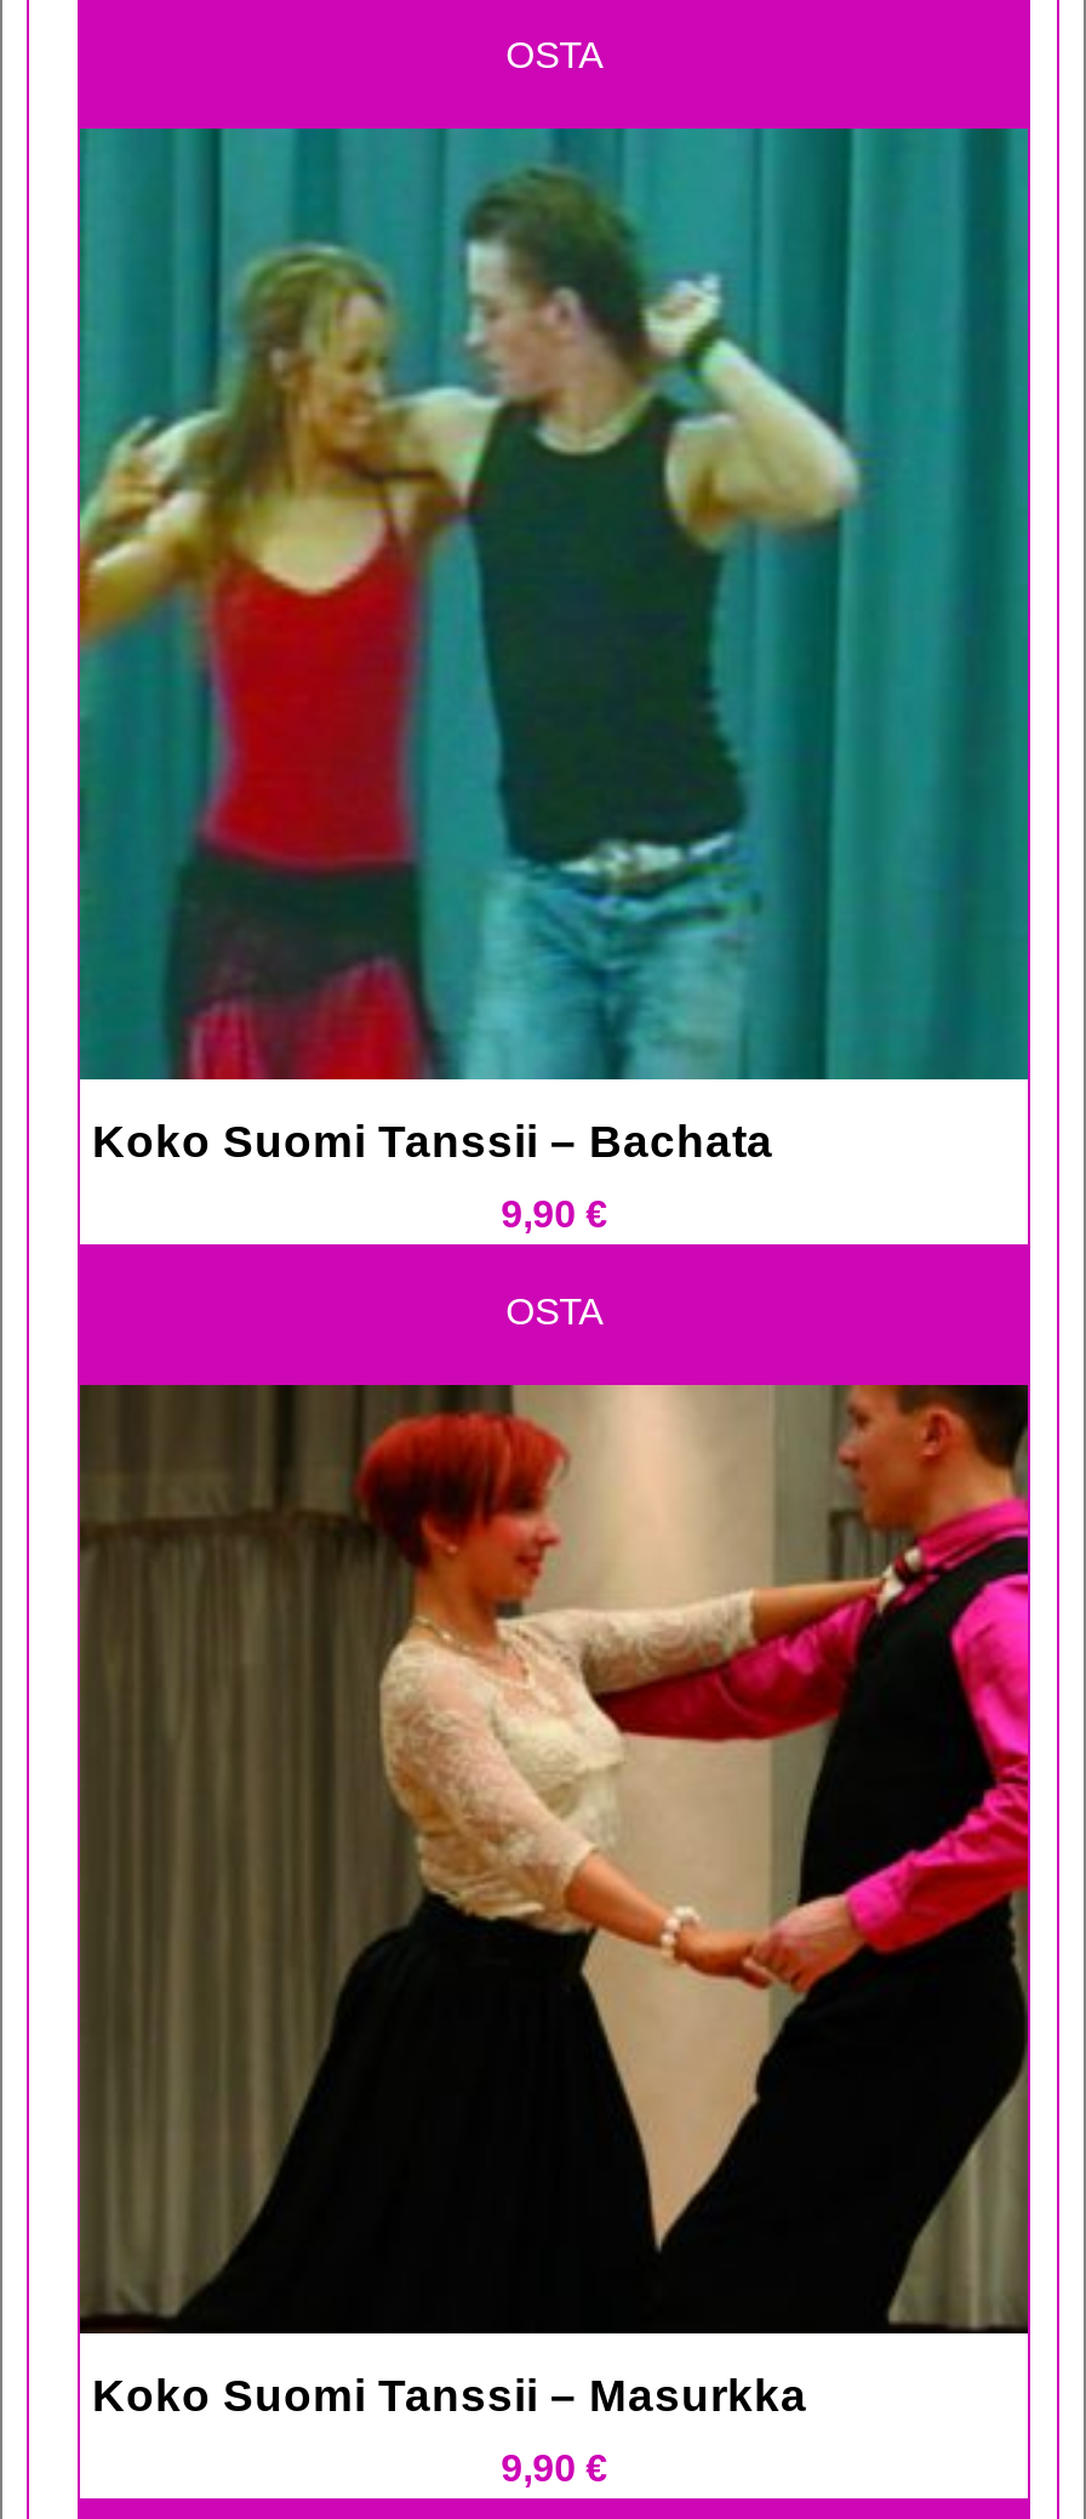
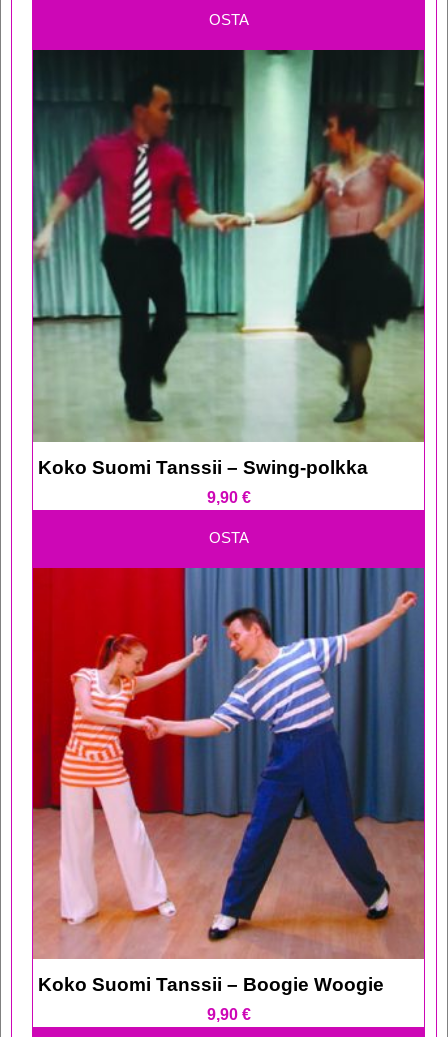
[78,126,1030,1166] [image] | Koko Suomi Tanssii – Bachata -> [32,49,425,477] [image] | Koko Suomi Tanssii – Swing-polkka
[78,1383,1030,2421] [image] | Koko Suomi Tanssii – Masurkka -> [32,567,425,995] [image] | Koko Suomi Tanssii – Boogie Woogie

